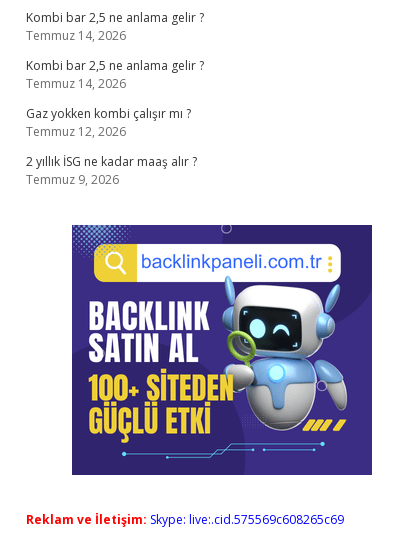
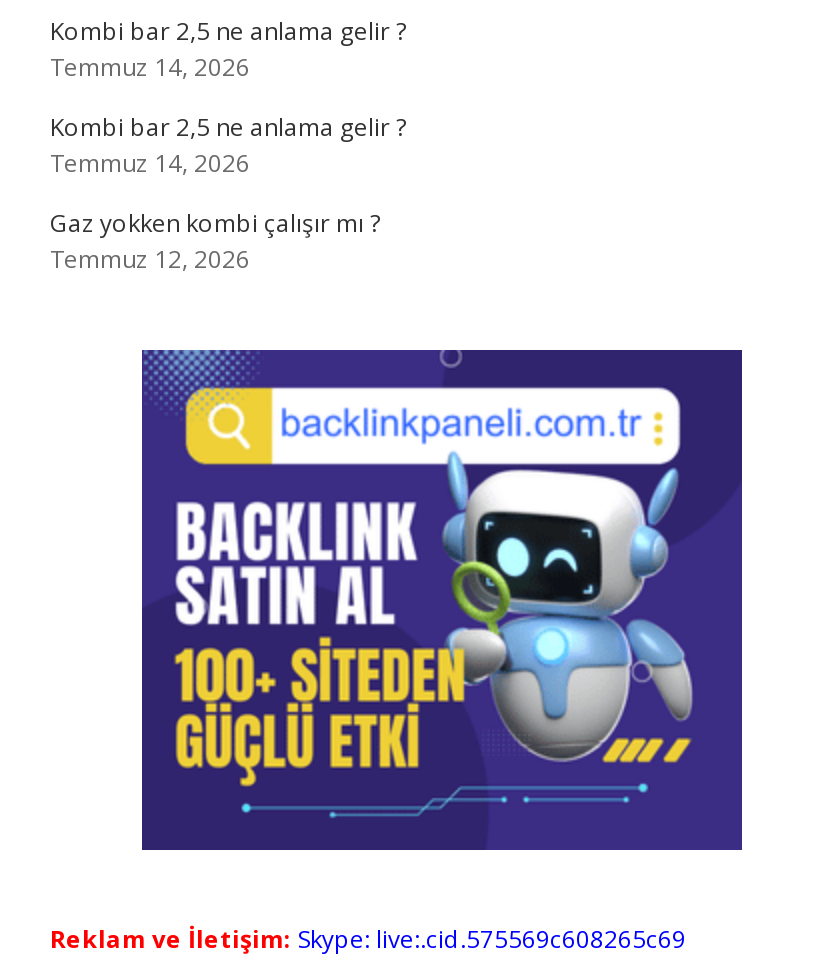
[26,153,197,188] 2 yıllık İSG ne kadar maaş alır ? | Temmuz 9, 2026 -> none

